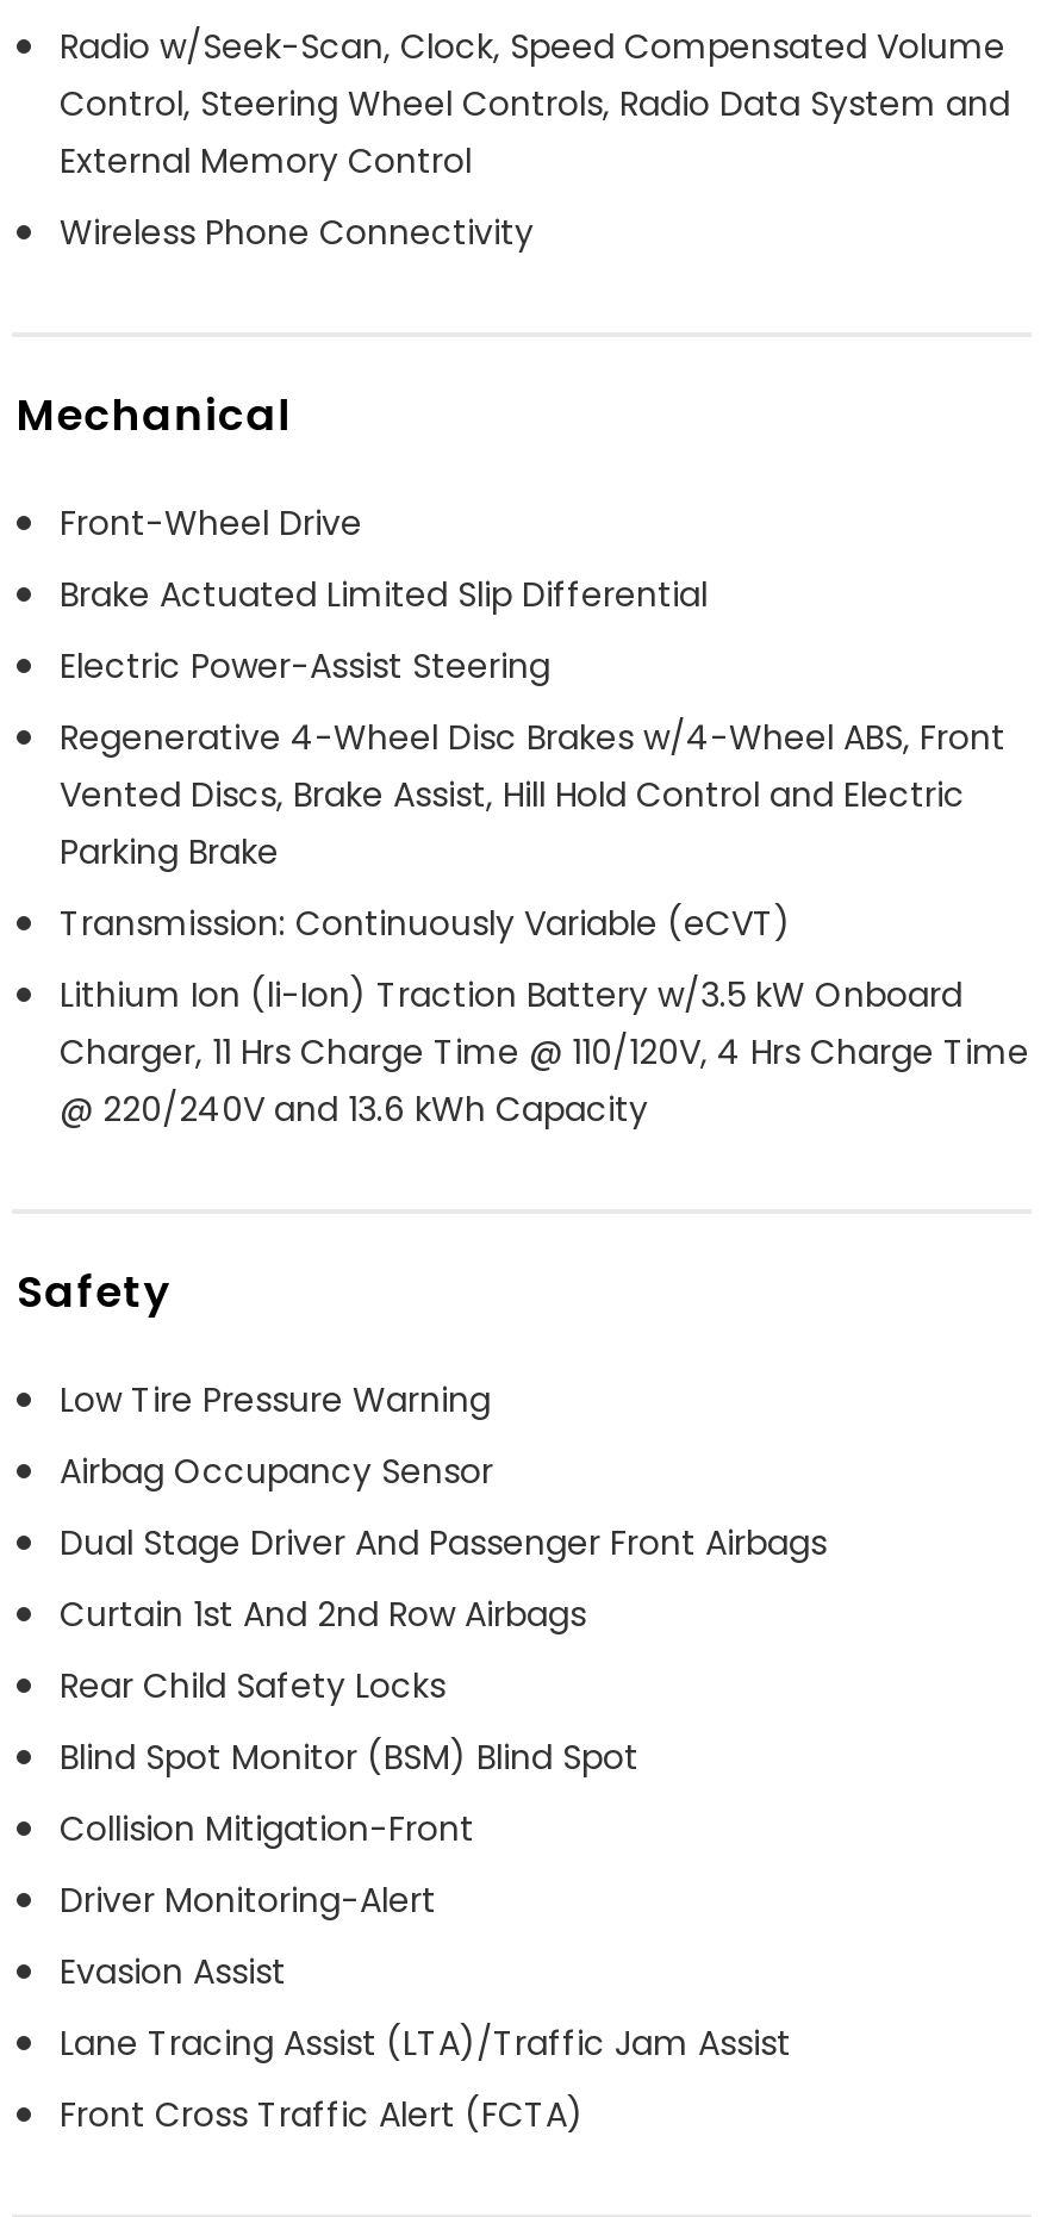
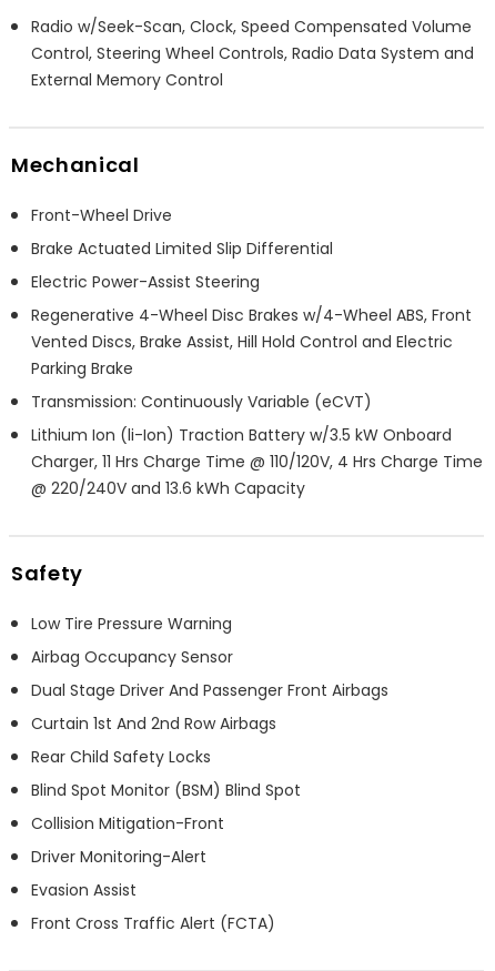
[60,209,534,257] Wireless Phone Connectivity -> none
[60,2020,791,2068] Lane Tracing Assist (LTA)/Traffic Jam Assist -> none

